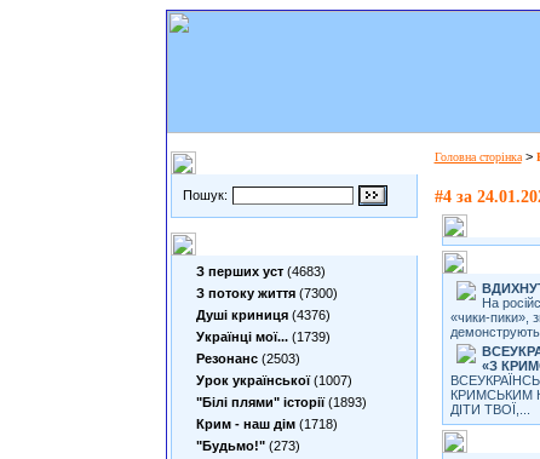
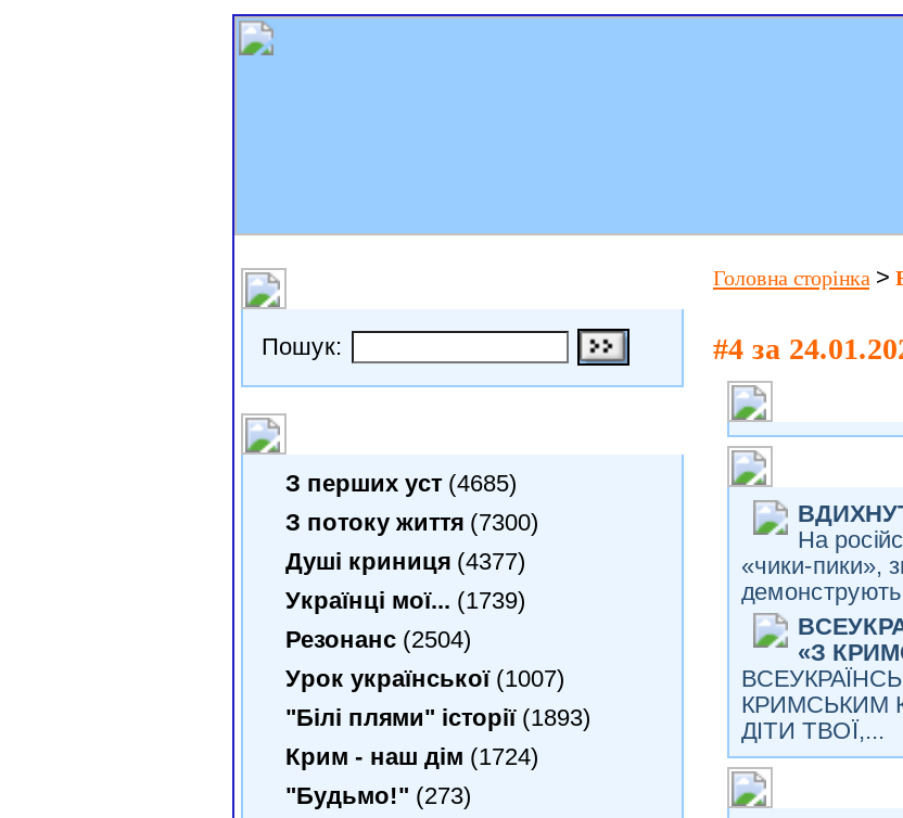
[196,264,325,279] З перших уст (4683) -> [285,470,518,496] З перших уст (4685)
[196,308,330,322] Душі криниця (4376) -> [285,548,526,574] Душі криниця (4377)
[196,351,300,366] Резонанс (2503) -> [285,626,472,652] Резонанс (2504)
[196,417,337,431] Крим - наш дім (1718) -> [285,743,539,769] Крим - наш дім (1724)

